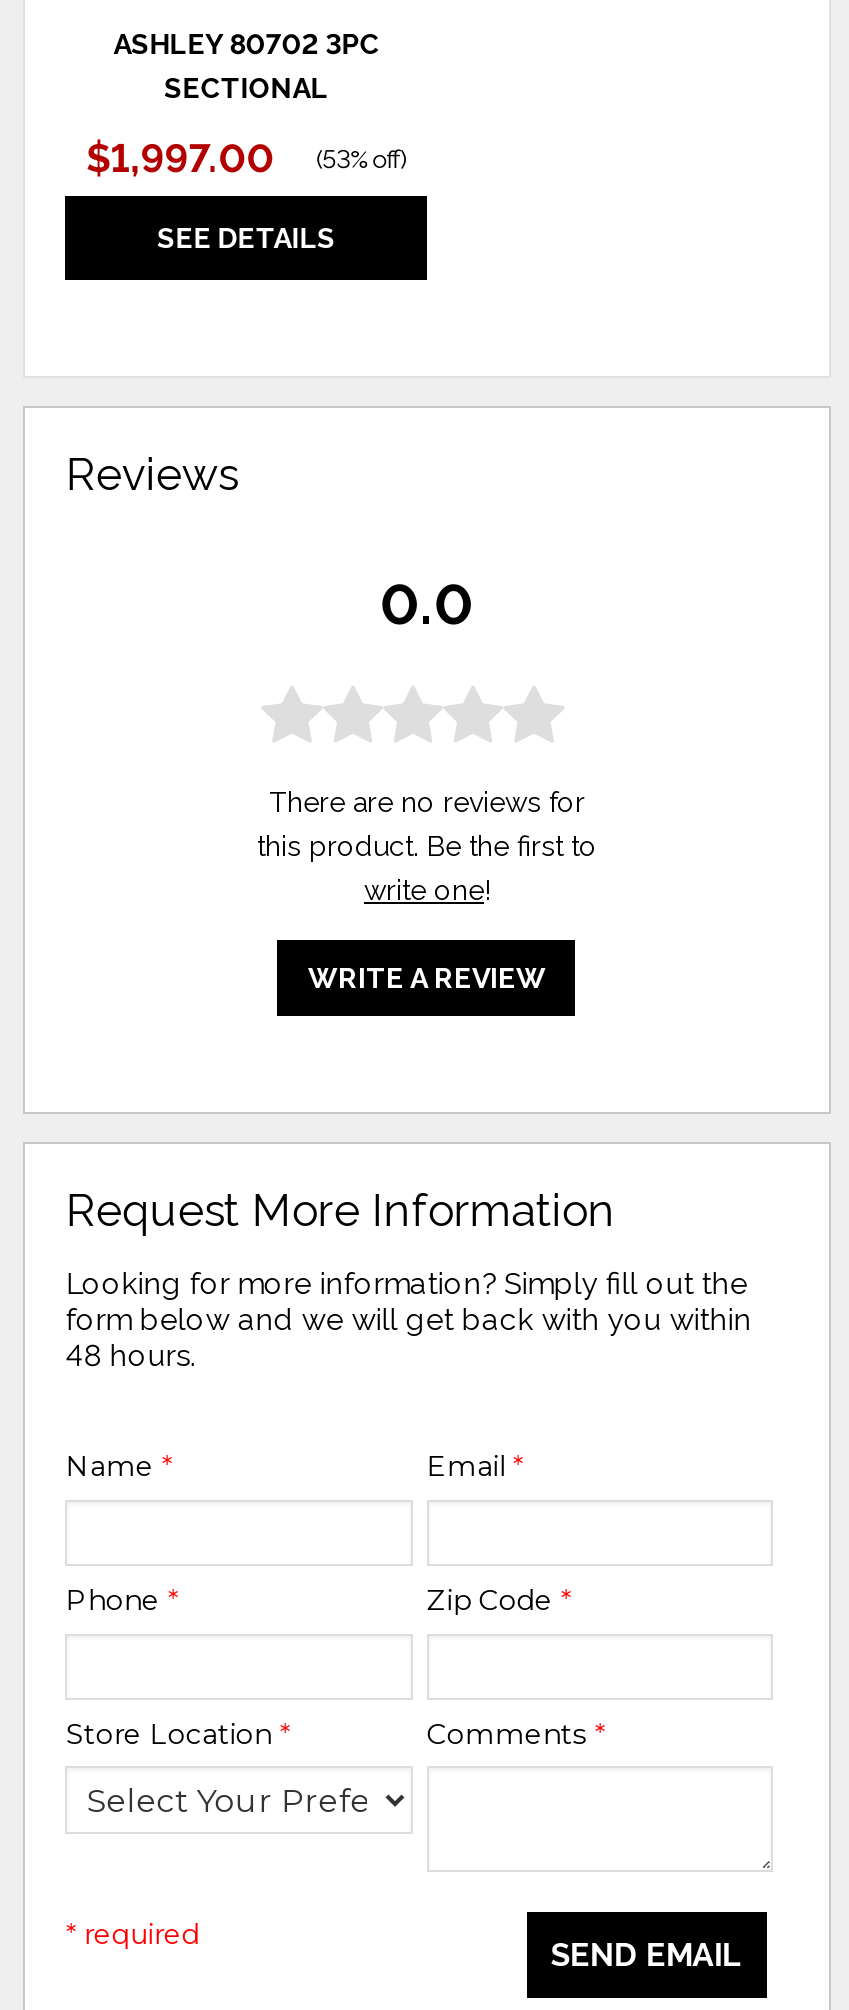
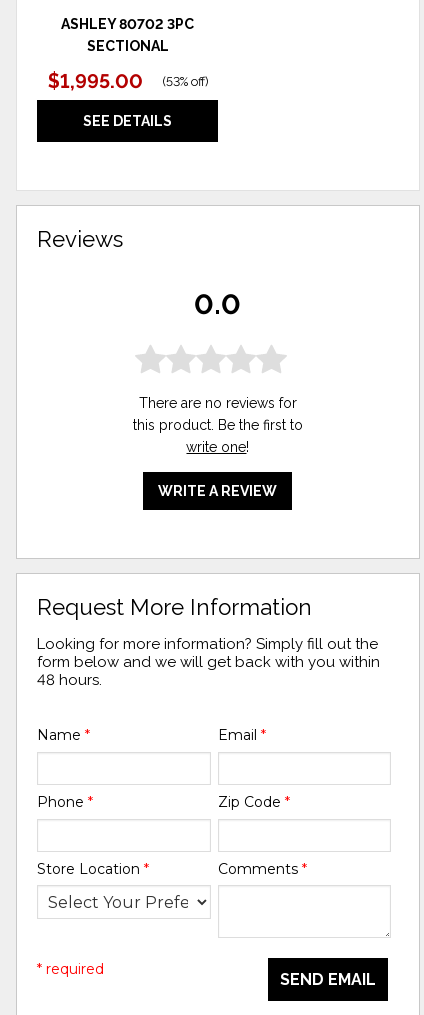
[87,136,406,182] $1,997.00 (53% off) -> [47,70,208,93] $1,995.00 (53% off)

